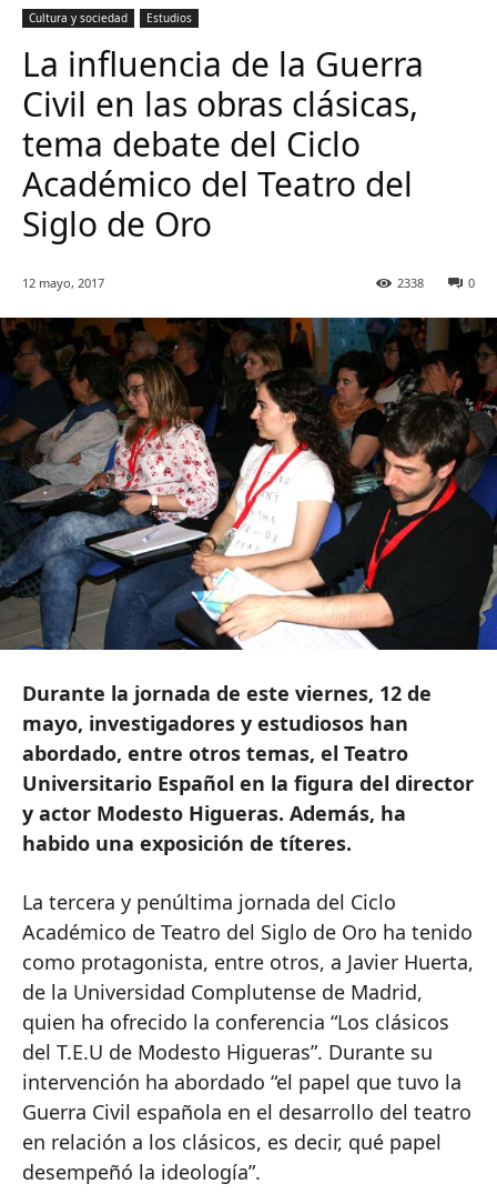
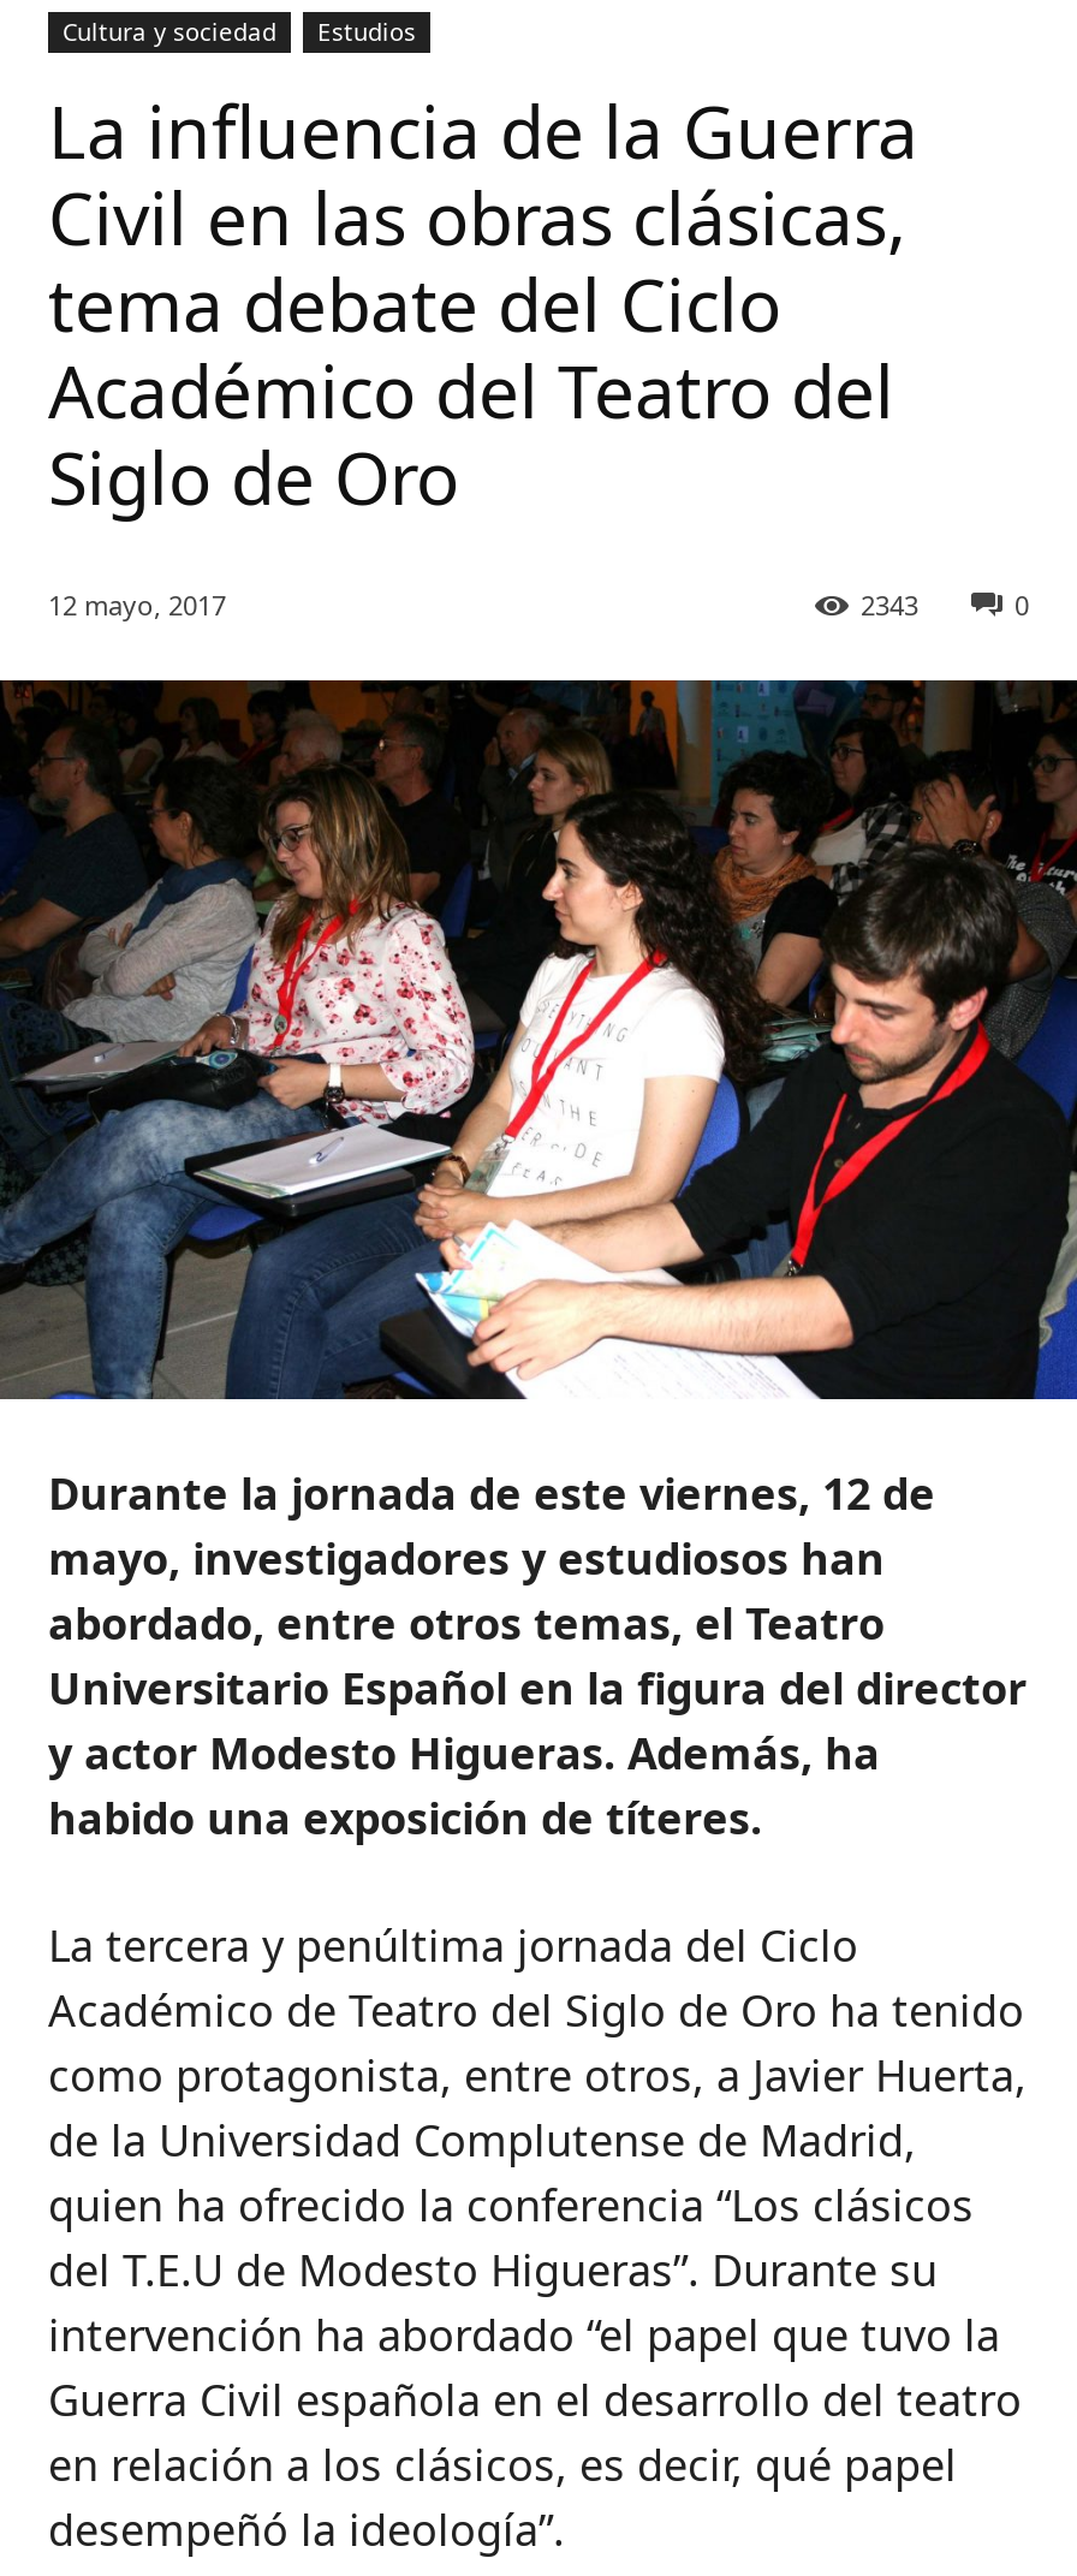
[397,275,424,291] 2338 -> [861,587,918,623] 2343

